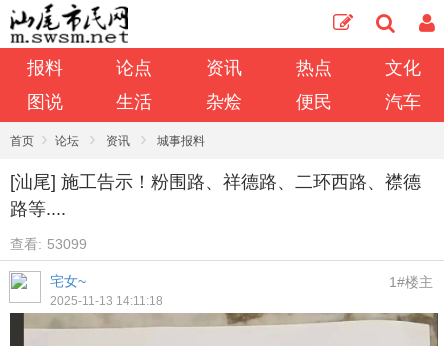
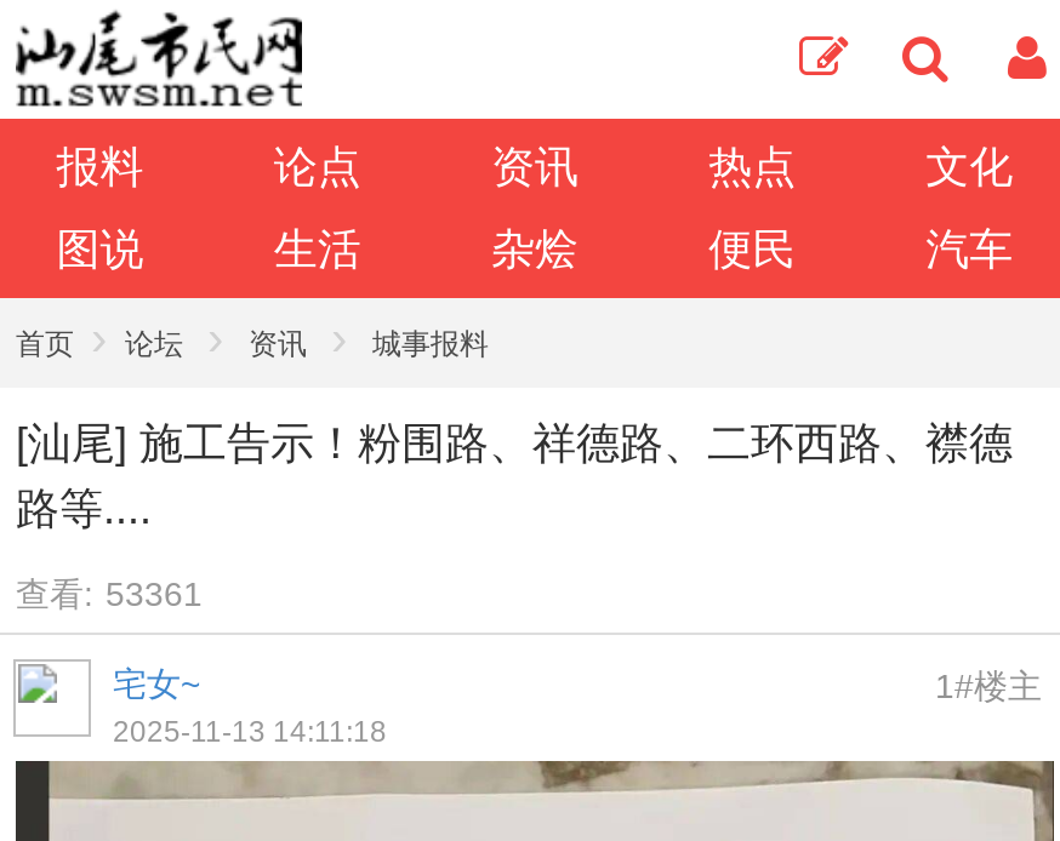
[10,236,87,252] 查看: 53099 -> [16,574,203,613] 查看: 53361

